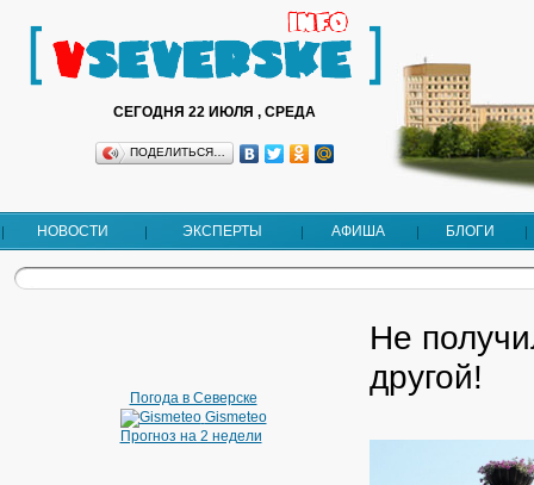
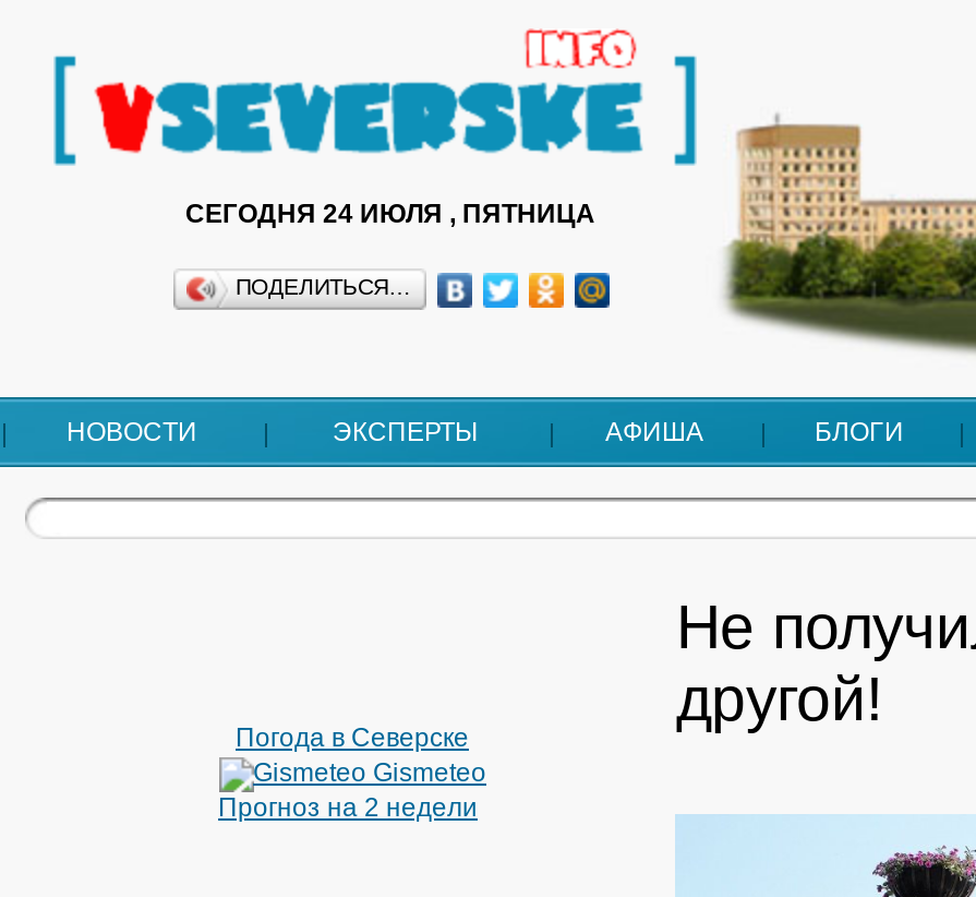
[113,104,315,120] СЕГОДНЯ 22 ИЮЛЯ , СРЕДА -> [185,199,595,229] СЕГОДНЯ 24 ИЮЛЯ , ПЯТНИЦА

